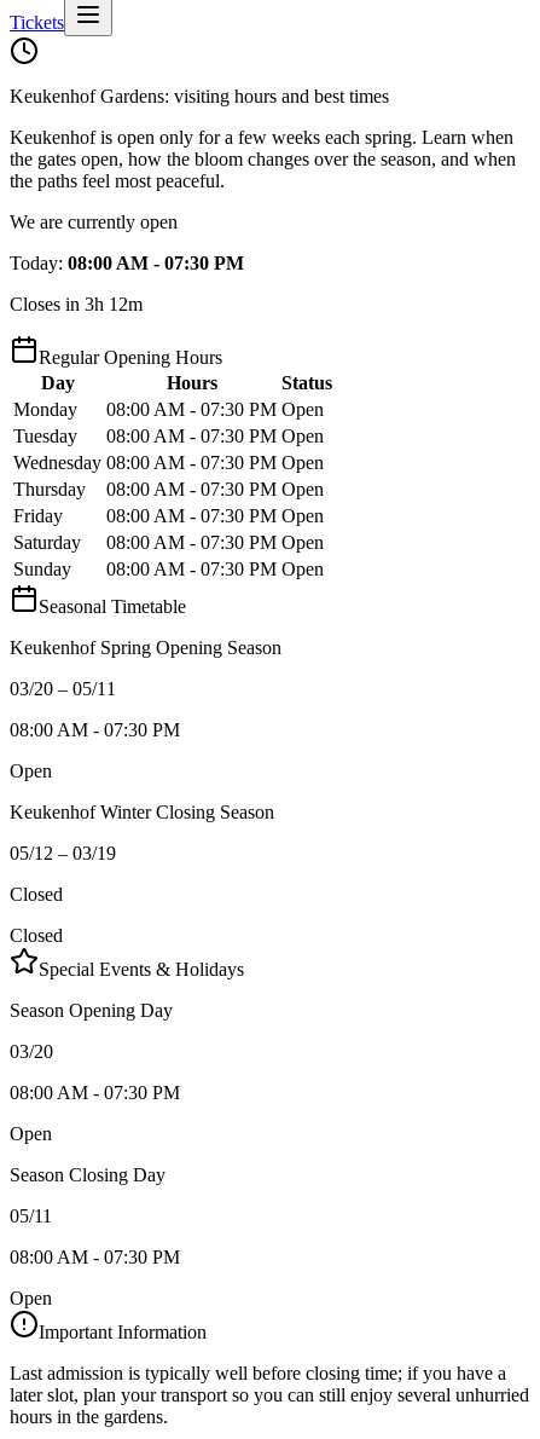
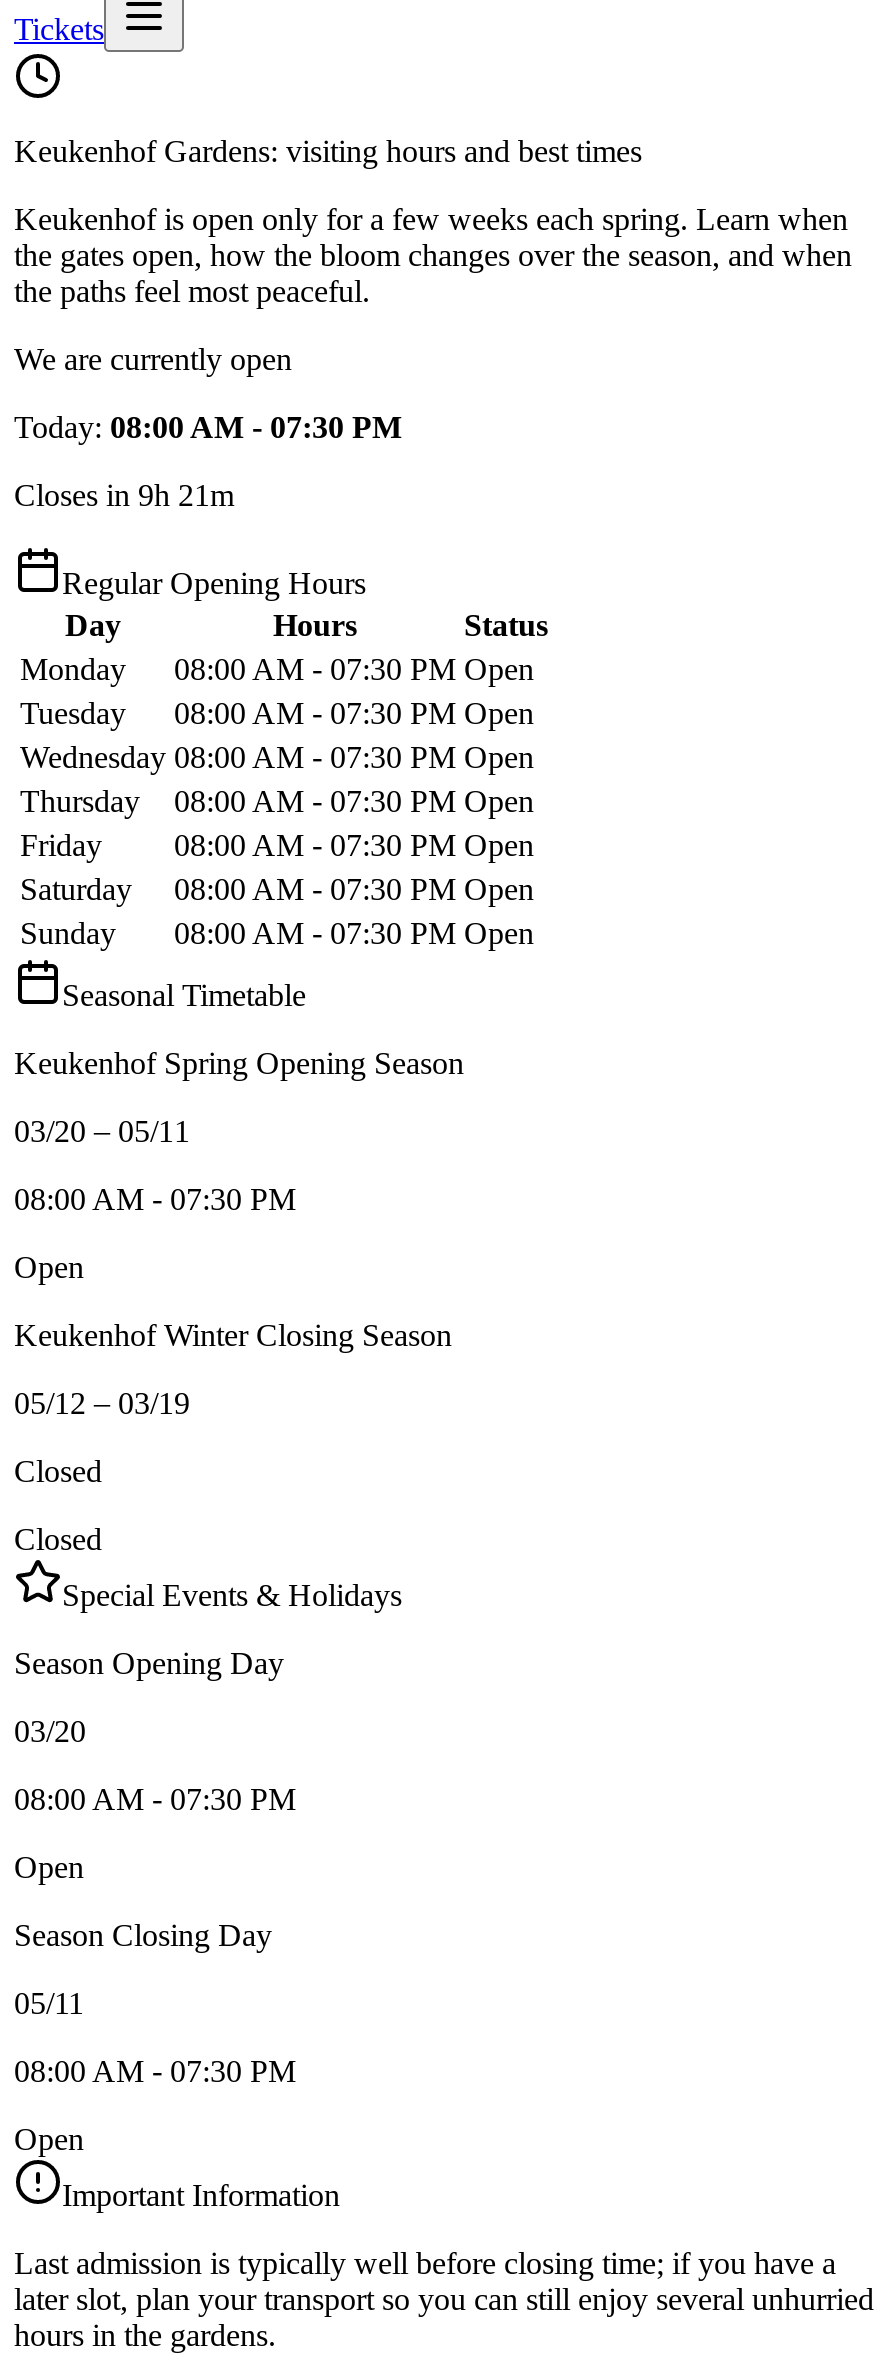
[10,294,143,315] Closes in 3h 12m -> [14,479,234,513] Closes in 9h 21m

